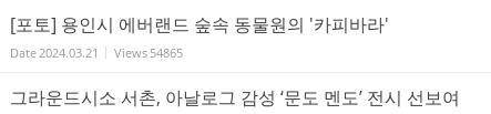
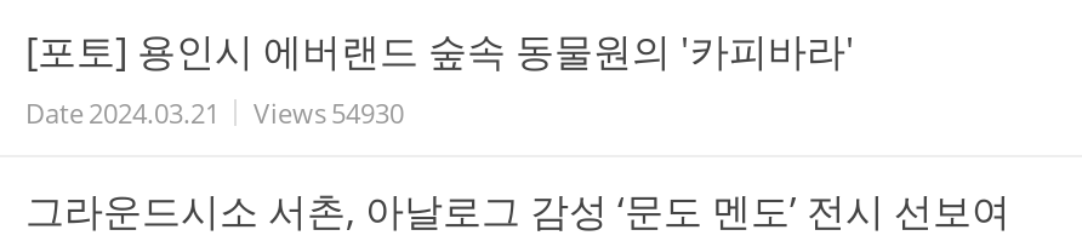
[10,44,183,61] Date 2024.03.21 Views 54865 -> [25,94,404,130] Date 2024.03.21 Views 54930

